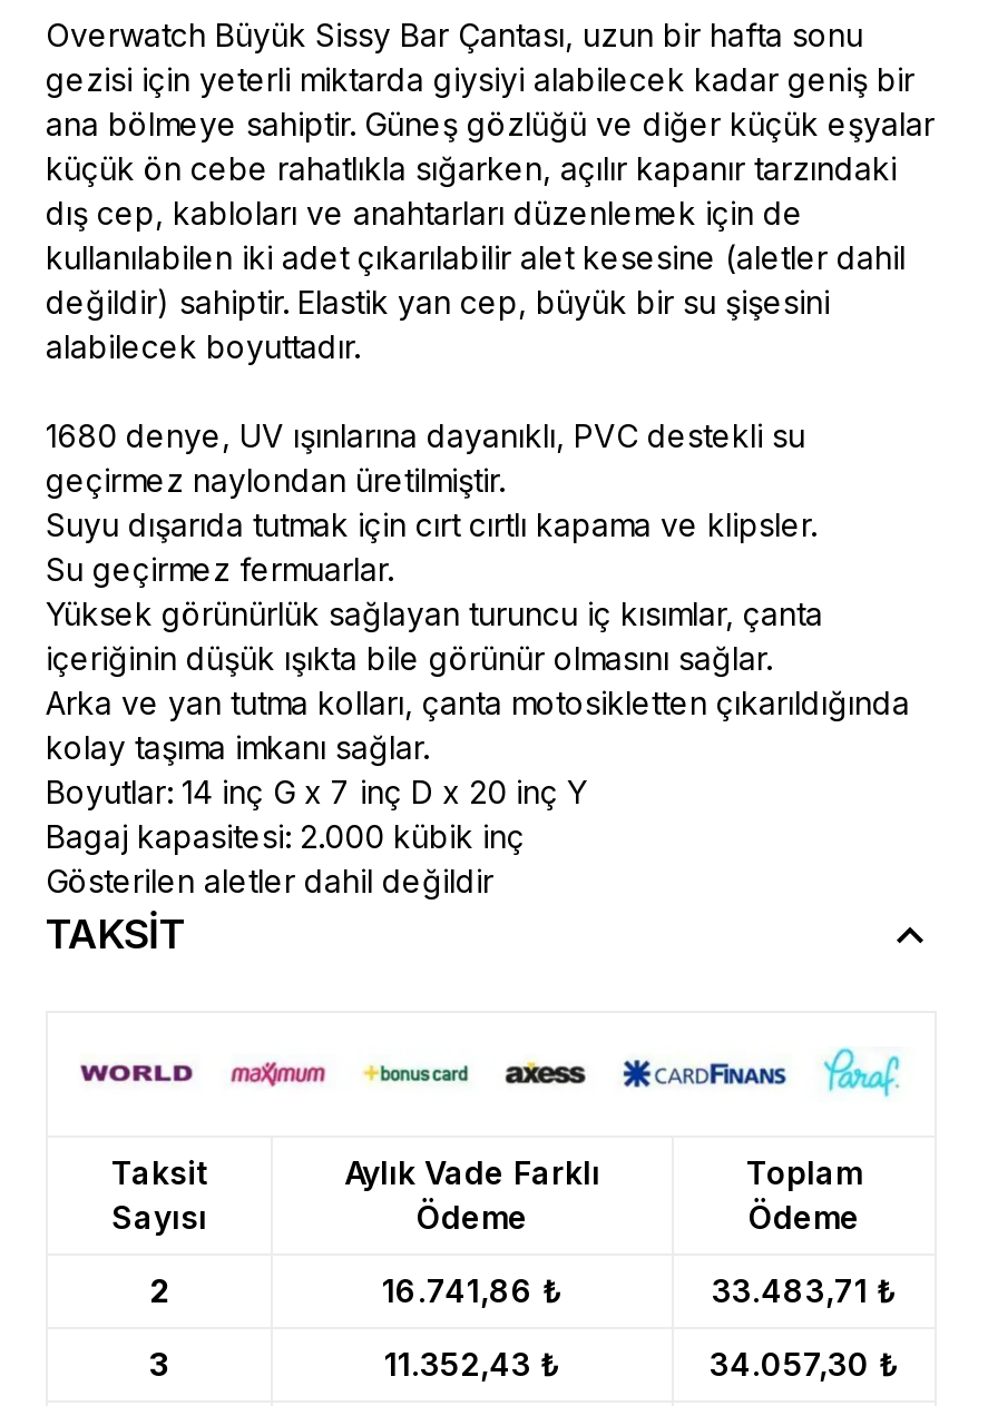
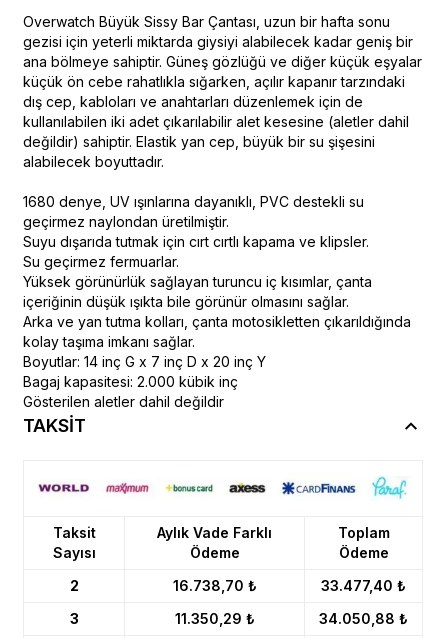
[382,1271,563,1309] 16.741,86 ₺ -> [172,577,256,594] 16.738,70 ₺
[712,1271,897,1309] 33.483,71 ₺ -> [321,577,406,594] 33.477,40 ₺
[384,1345,560,1383] 11.352,43 ₺ -> [174,610,254,627] 11.350,29 ₺
[710,1345,899,1383] 34.057,30 ₺ -> [319,610,408,627] 34.050,88 ₺

